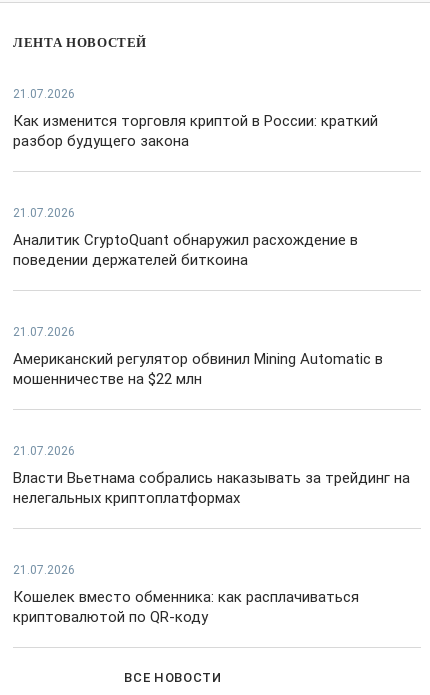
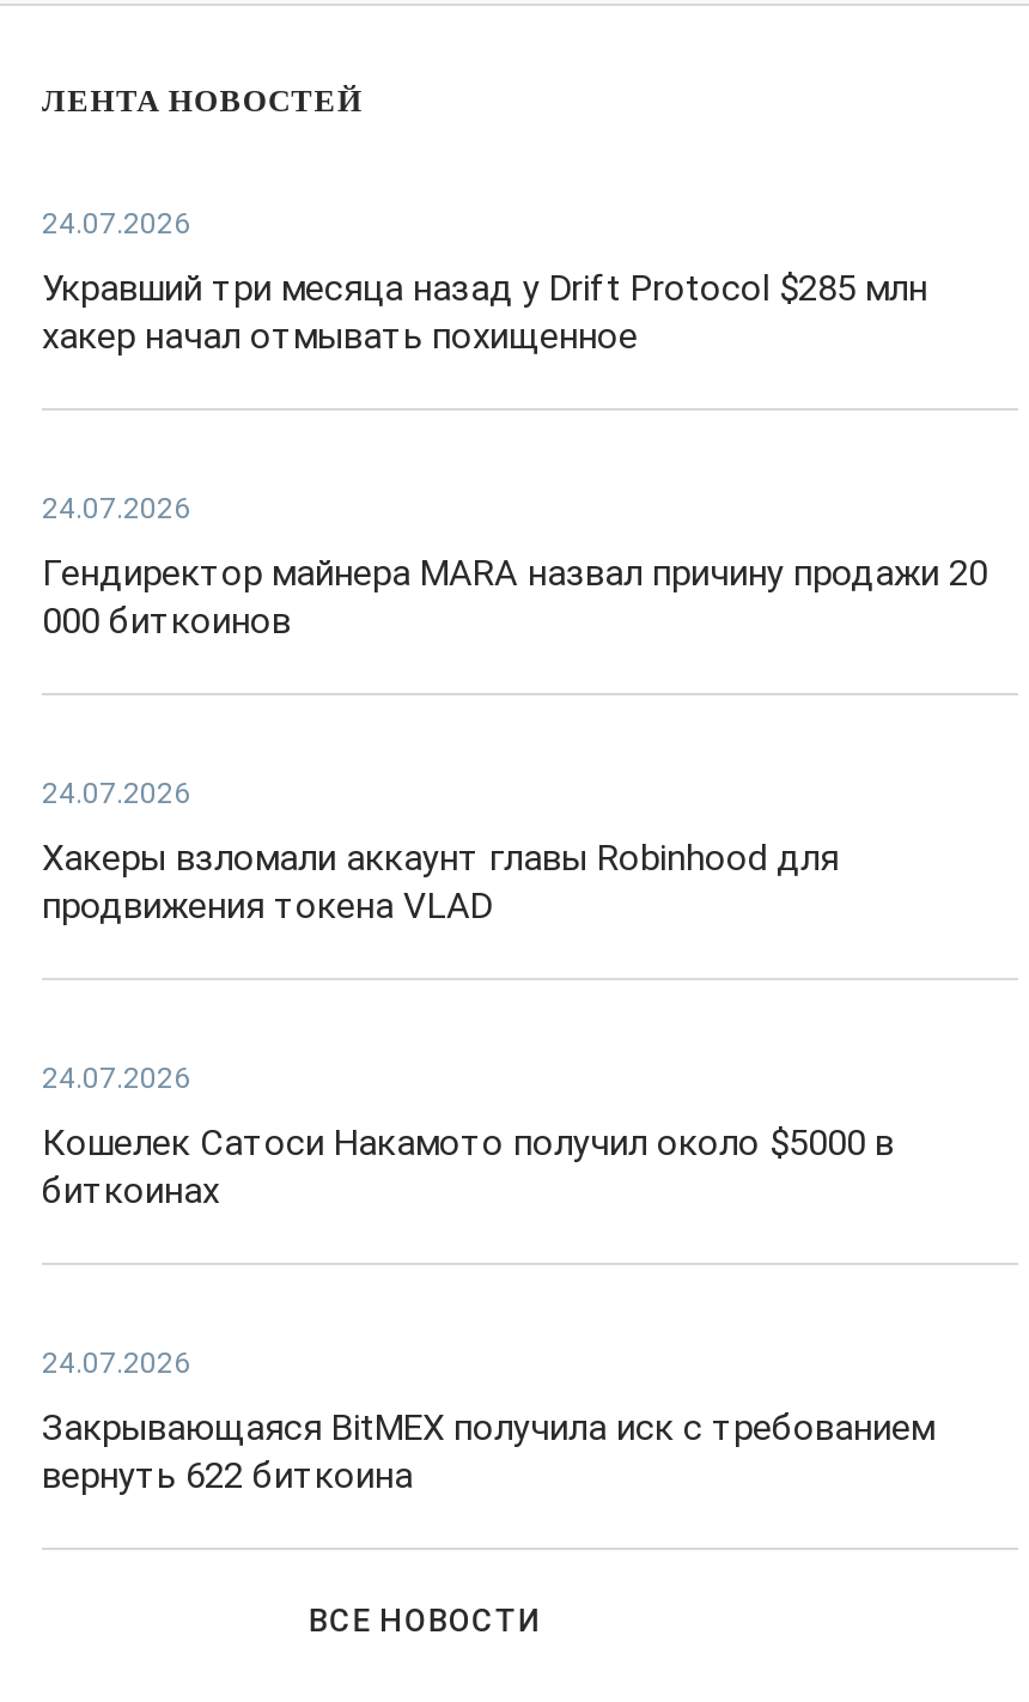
[13,87,75,101] 21.07.2026 -> [42,207,190,241] 24.07.2026
[13,112,378,150] Как изменится торговля криптой в России: краткий | разбор будущего закона -> [42,267,927,358] Укравший три месяца назад у Drift Protocol $285 млн | хакер начал отмывать похищенное
[13,206,75,220] 21.07.2026 -> [42,492,190,525] 24.07.2026
[13,231,358,269] Аналитик CryptoQuant обнаружил расхождение в | поведении держателей биткоина -> [42,552,987,643] Гендиректор майнера MARA назвал причину продажи 20 | 000 биткоинов
[13,325,75,339] 21.07.2026 -> [42,777,190,810] 24.07.2026
[13,350,383,388] Американский регулятор обвинил Mining Automatic в | мошенничестве на $22 млн -> [42,837,839,928] Хакеры взломали аккаунт главы Robinhood для | продвижения токена VLAD
[13,444,75,458] 21.07.2026 -> [42,1062,190,1095] 24.07.2026
[13,469,410,507] Власти Вьетнама собрались наказывать за трейдинг на | нелегальных криптоплатформах -> [42,1122,894,1212] Кошелек Сатоси Накамото получил около $5000 в | биткоинах
[13,563,75,577] 21.07.2026 -> [42,1347,190,1380] 24.07.2026
[13,588,359,626] Кошелек вместо обменника: как расплачиваться | криптовалютой по QR-коду -> [42,1406,934,1497] Закрывающаяся BitMEX получила иск с требованием | вернуть 622 биткоина

